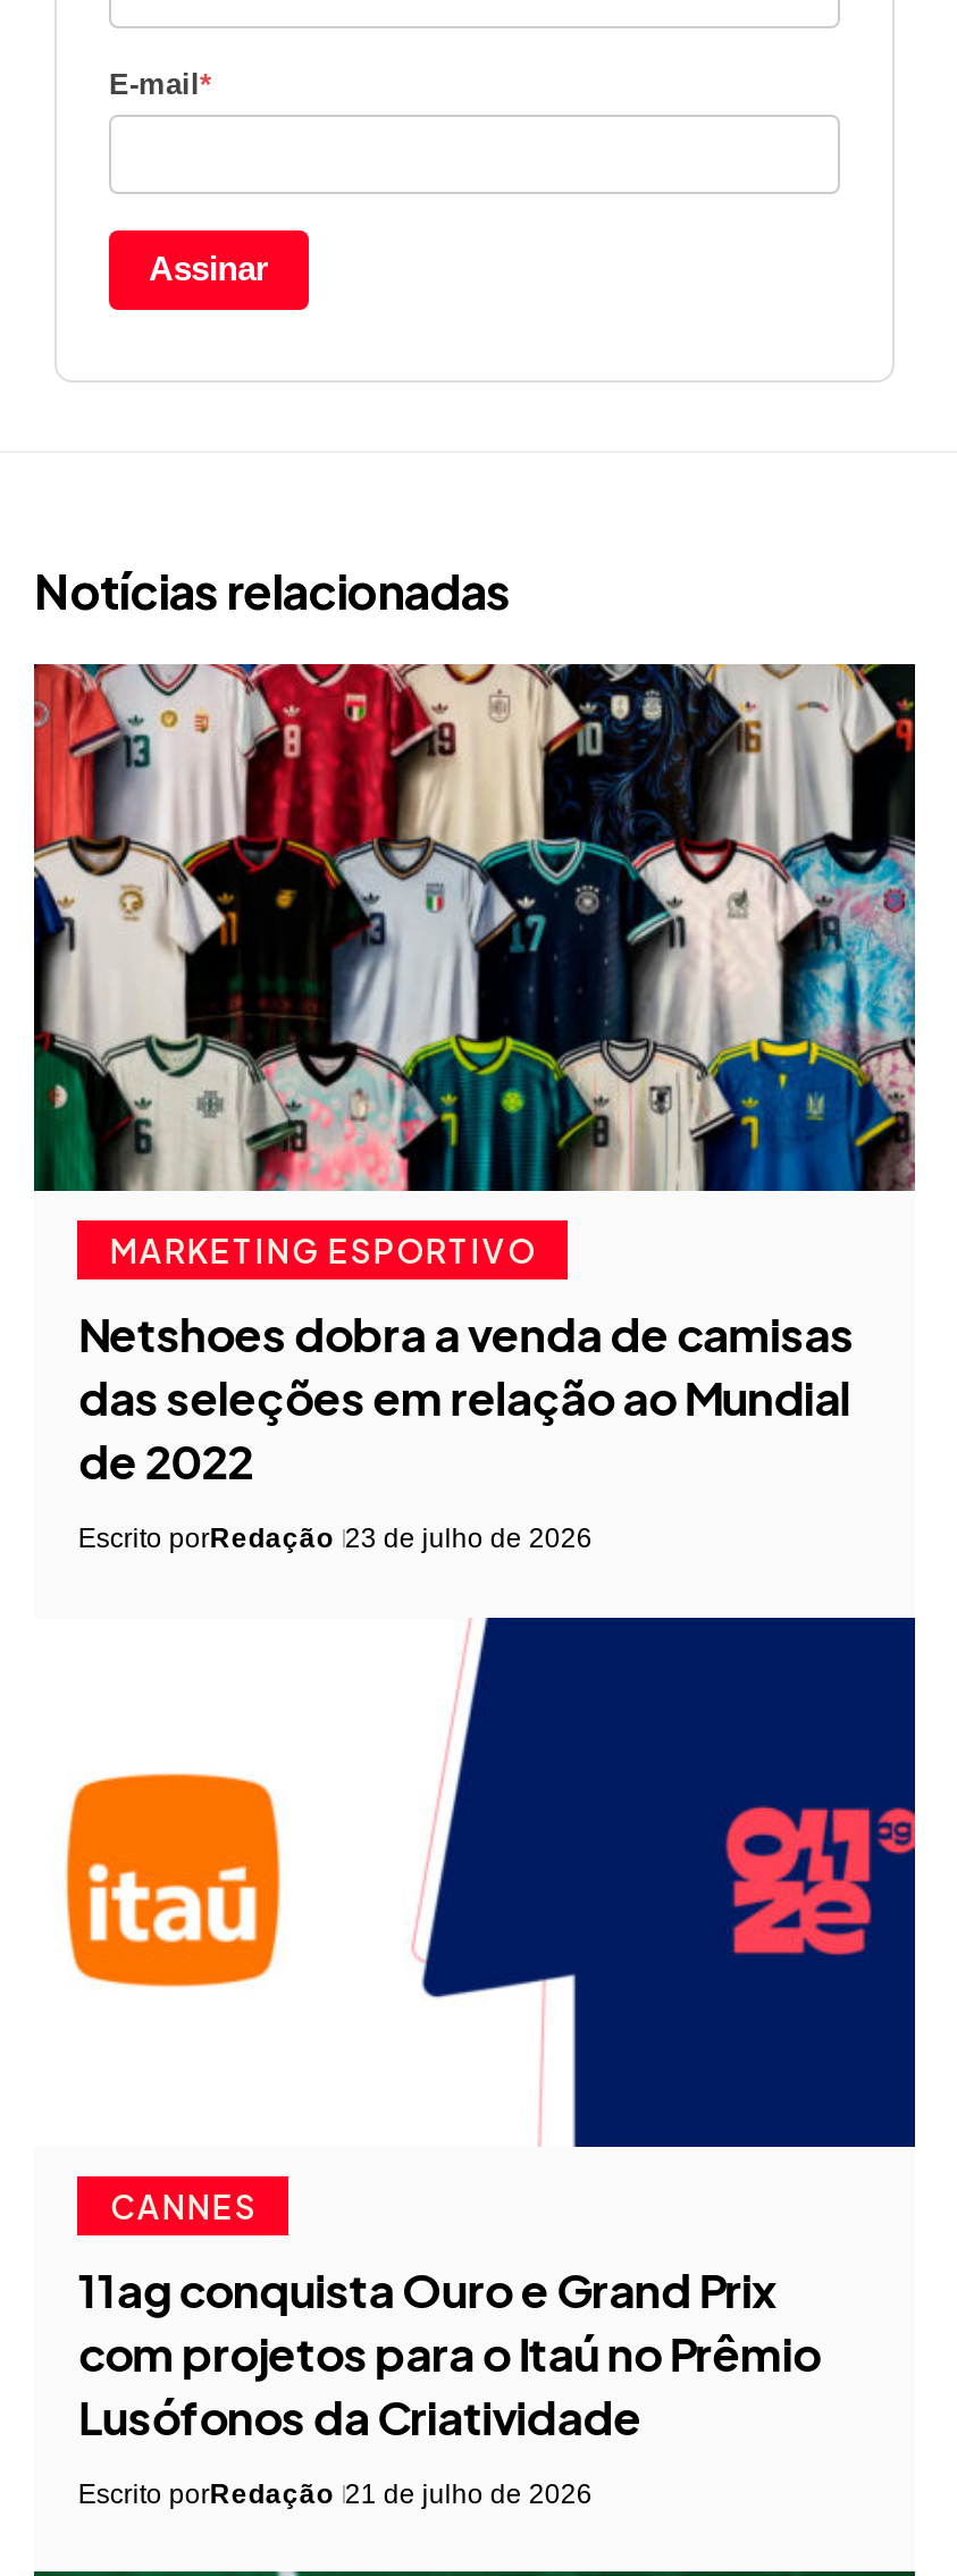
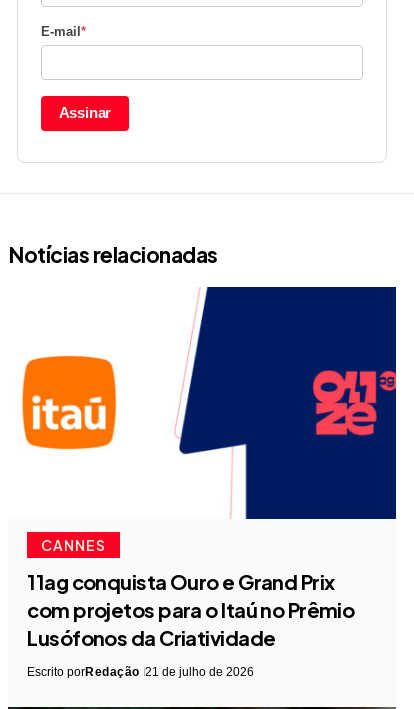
[32,662,917,1555] [image] | MARKETING ESPORTIVO | Netshoes dobra a venda de camisas | das seleções em relação ao Mundial | de 2022 | Escrito porRedação 23 de julho de 2026 -> none

